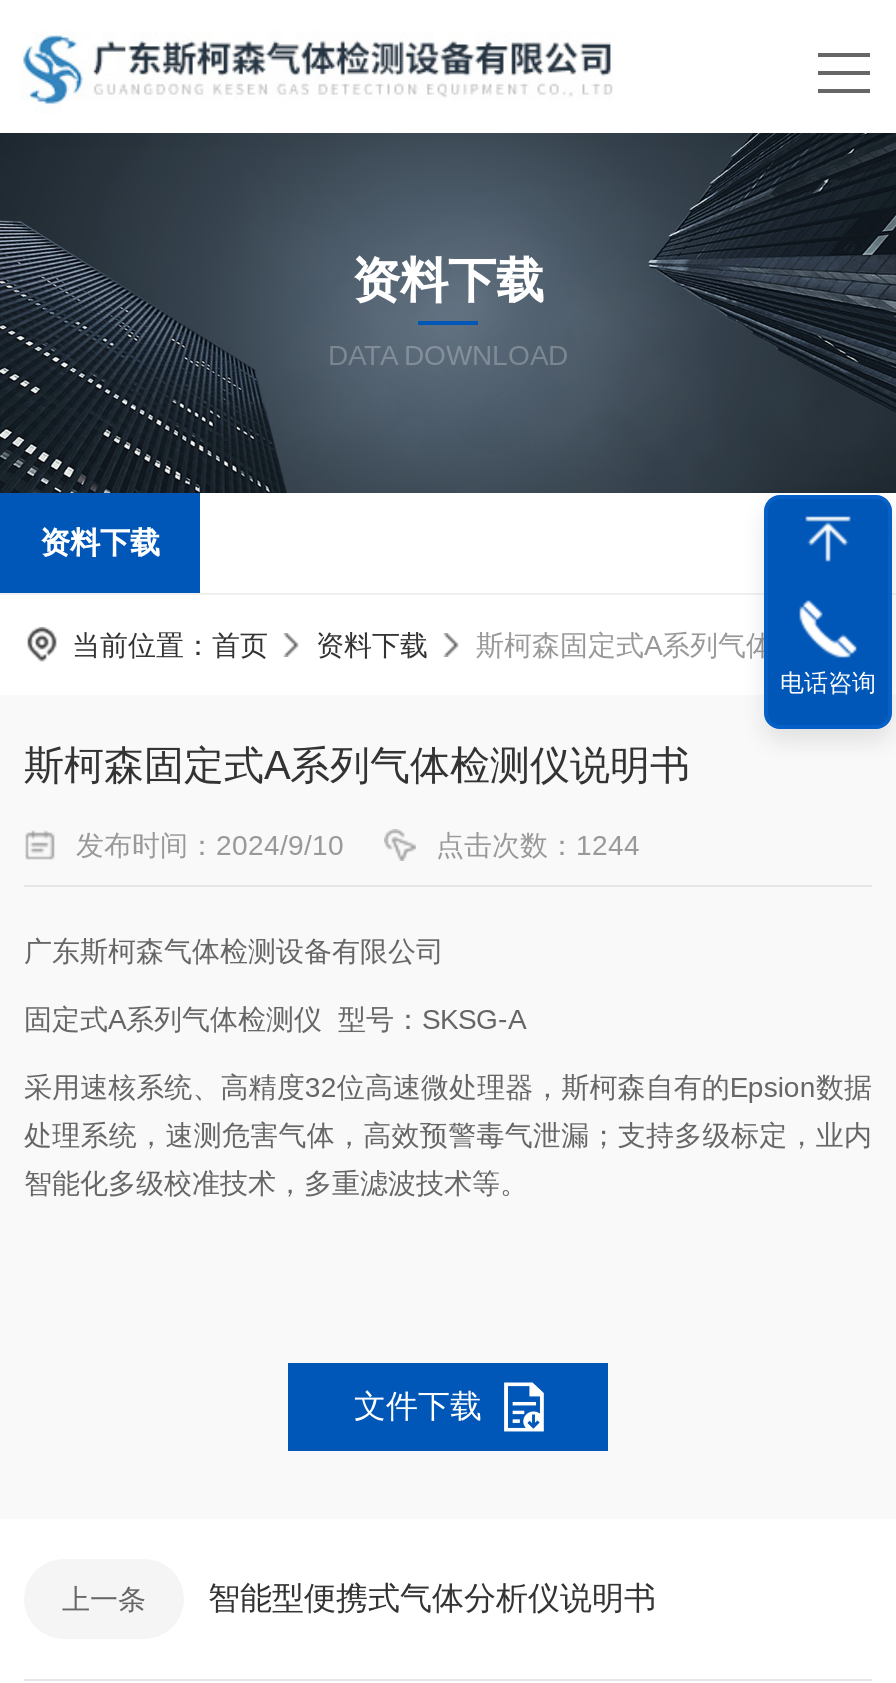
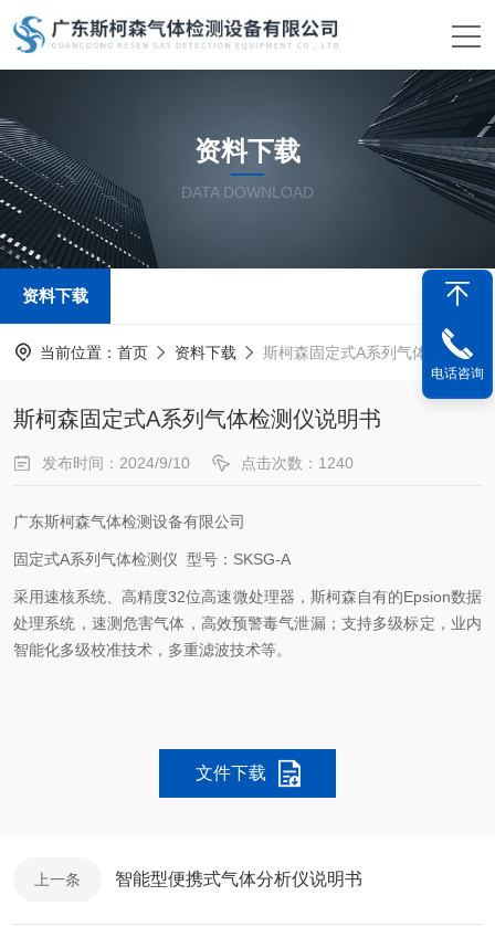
[436,829,640,861] 点击次数：1244 -> [241,454,354,472] 点击次数：1240

